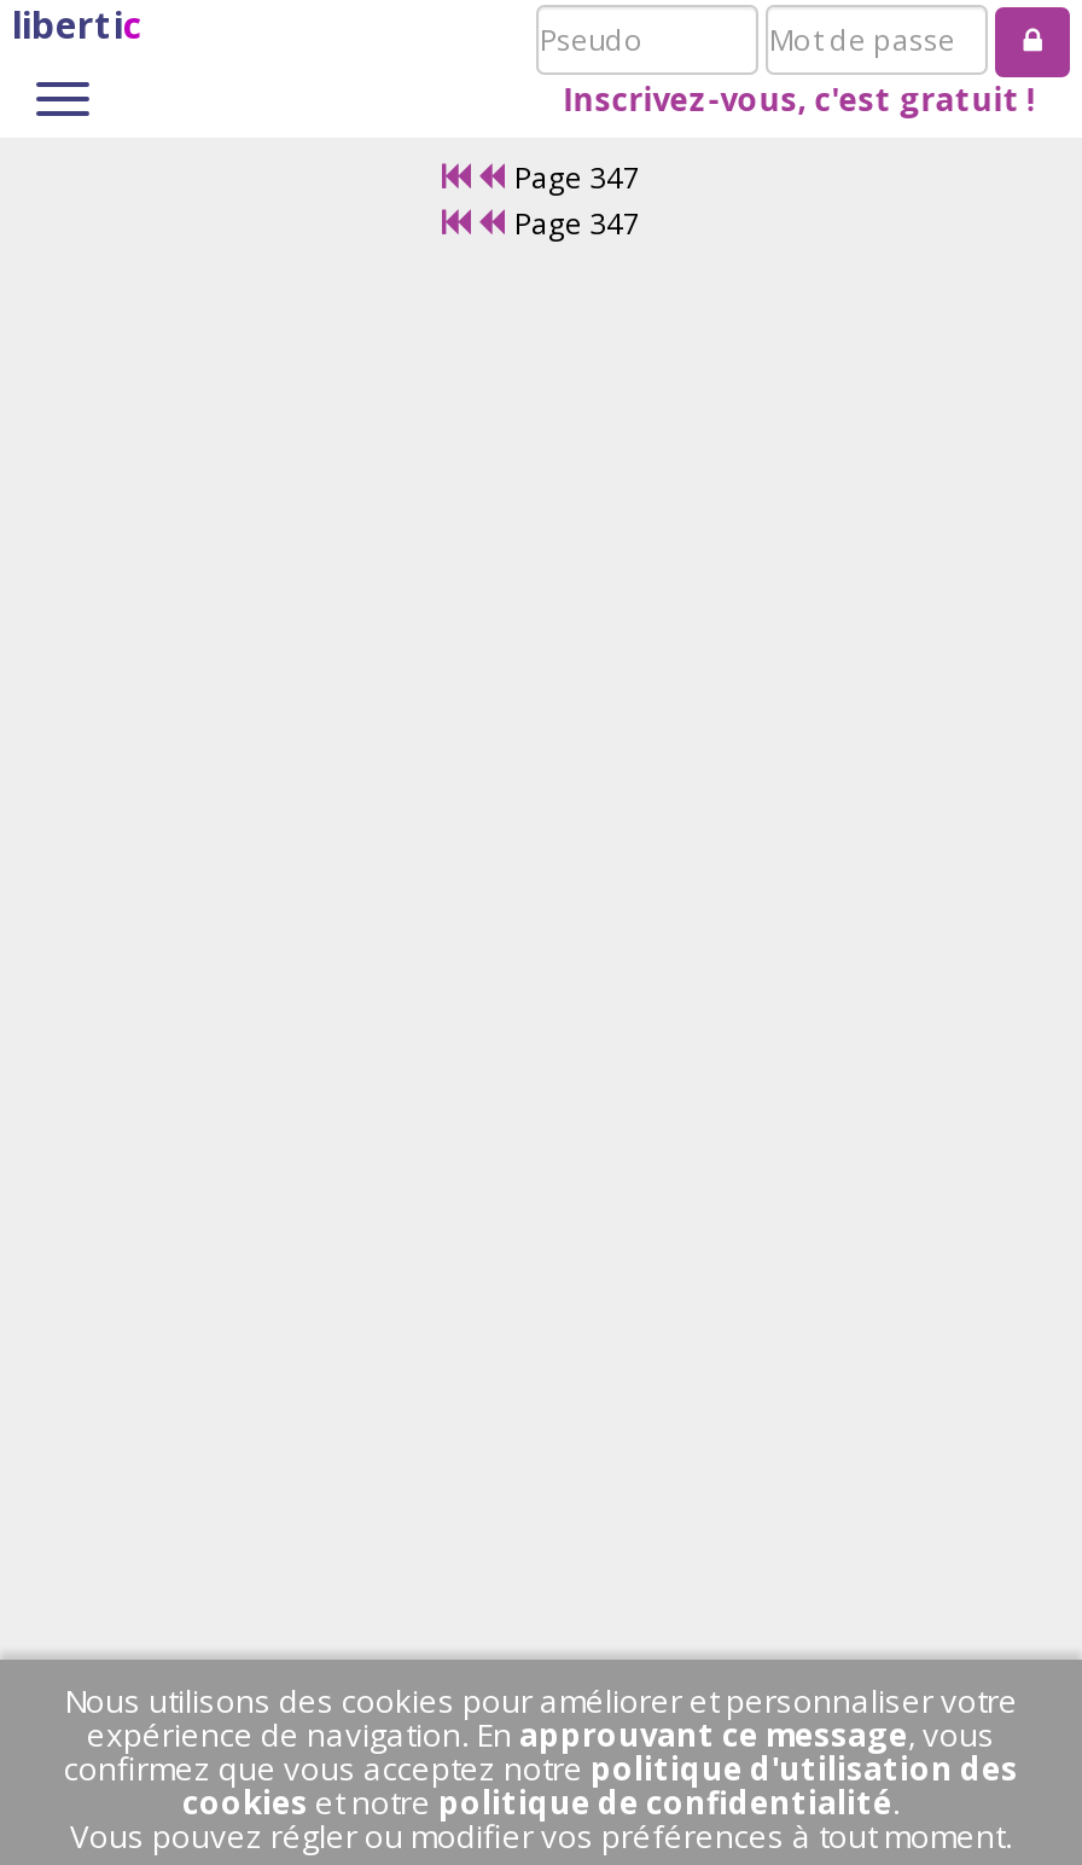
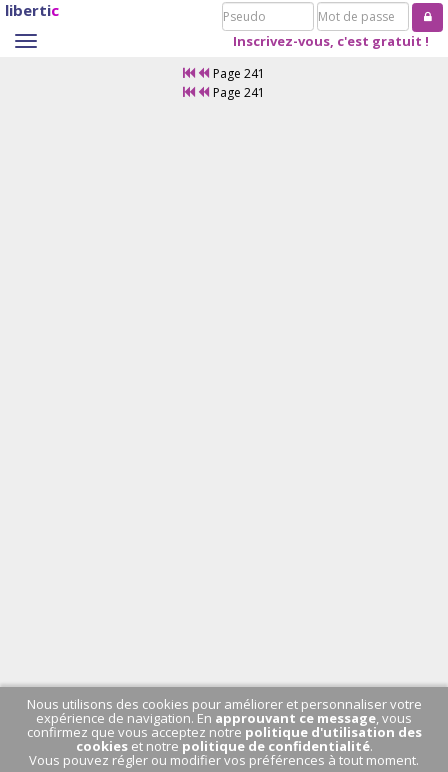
[514,157,640,198] Page 347 -> [213,65,265,82] Page 241
[514,203,640,244] Page 347 -> [213,84,265,101] Page 241

